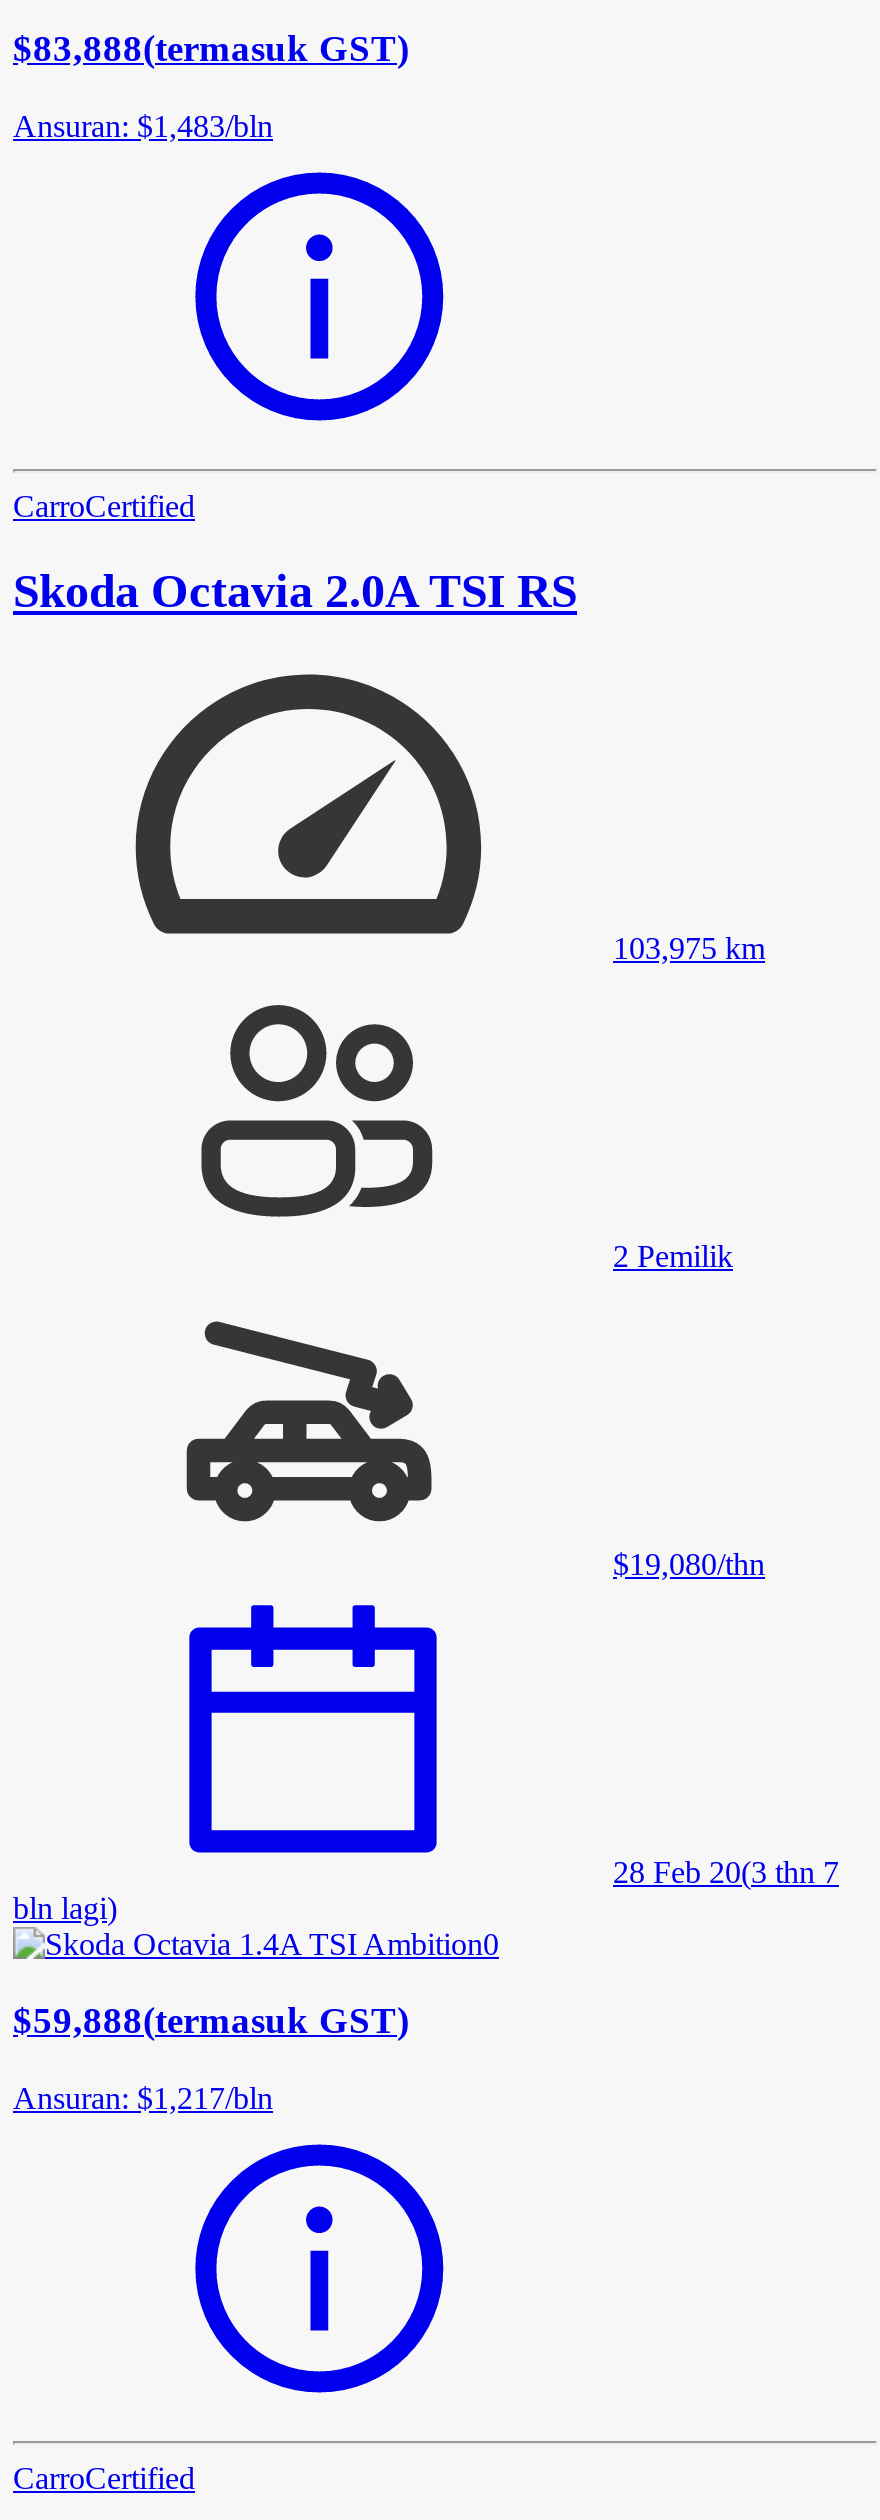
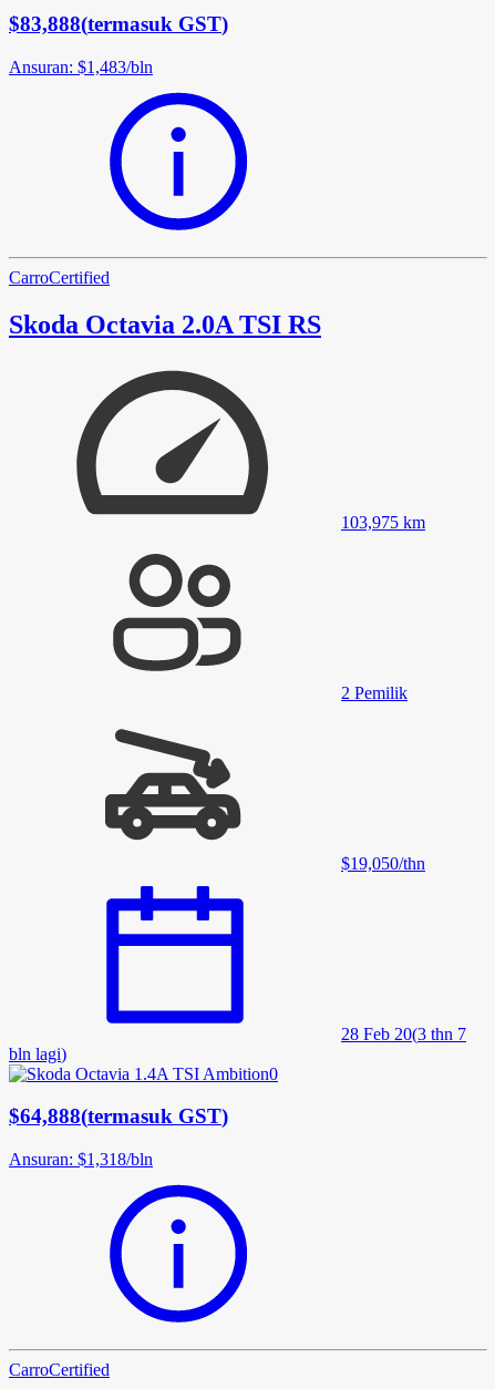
[613,1546,765,1580] $19,080/thn -> [341,853,425,872] $19,050/thn
[13,1999,409,2041] $59,888(termasuk GST) -> [9,1105,228,1128] $64,888(termasuk GST)
[13,2081,273,2115] Ansuran: $1,217/bln -> [9,1150,153,1168] Ansuran: $1,318/bln

